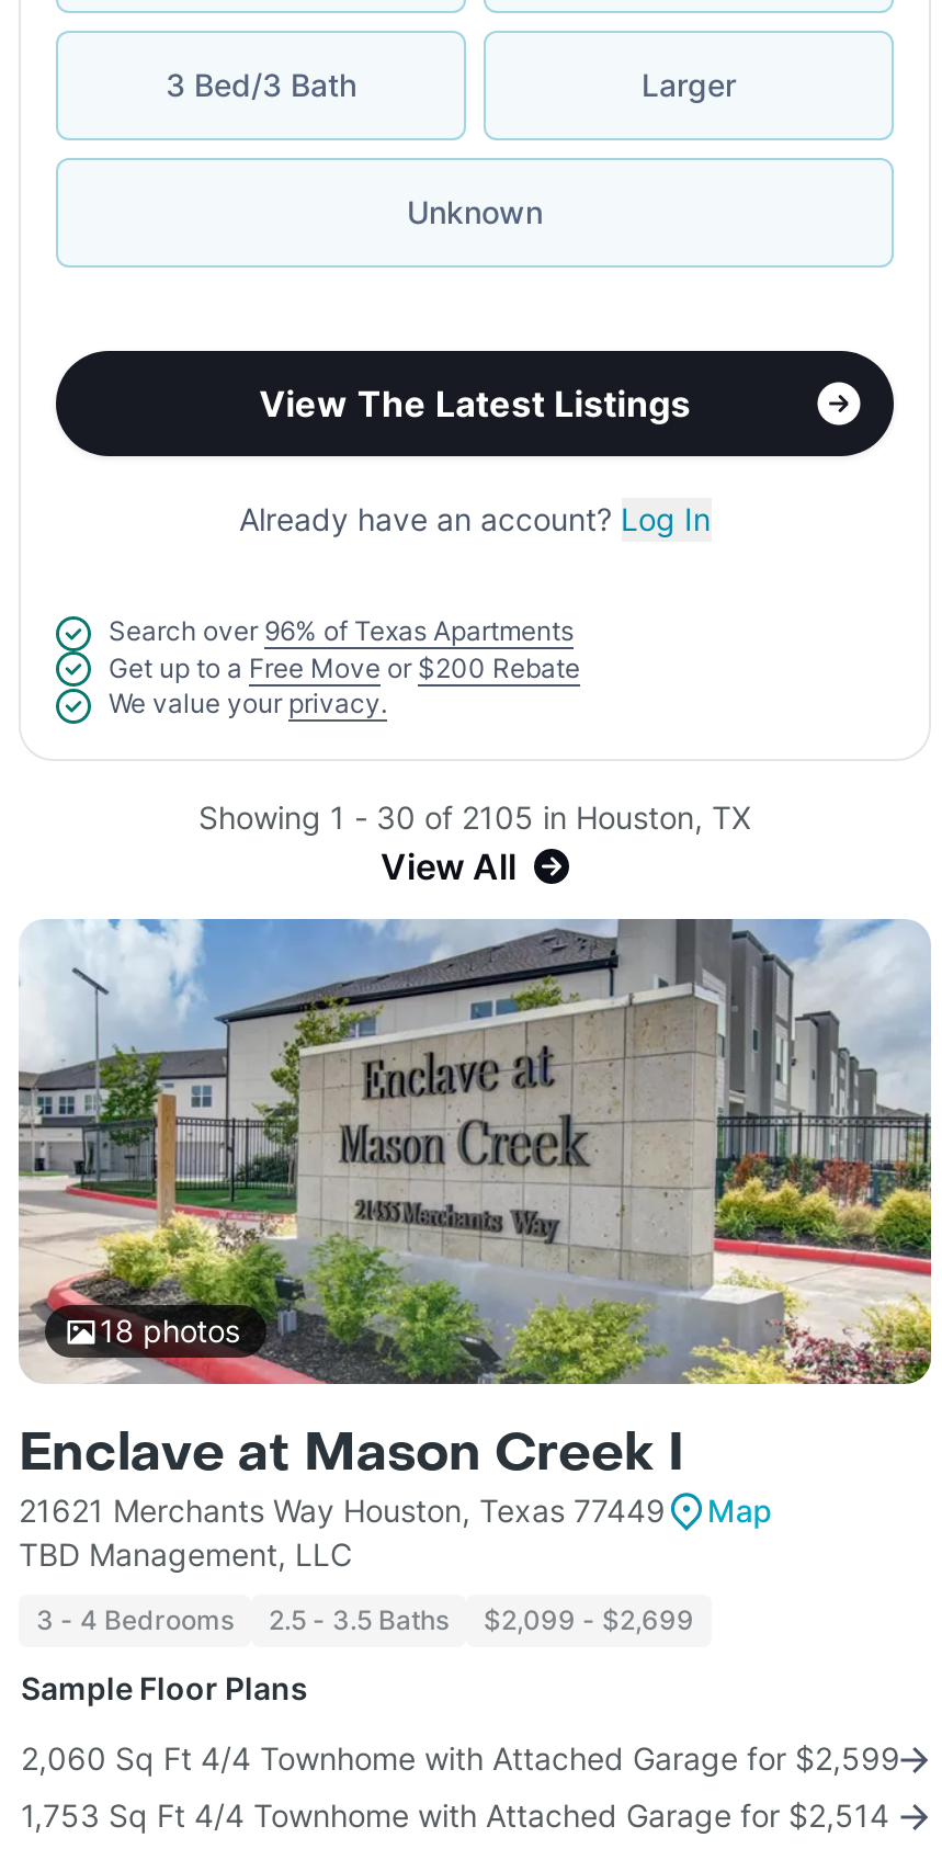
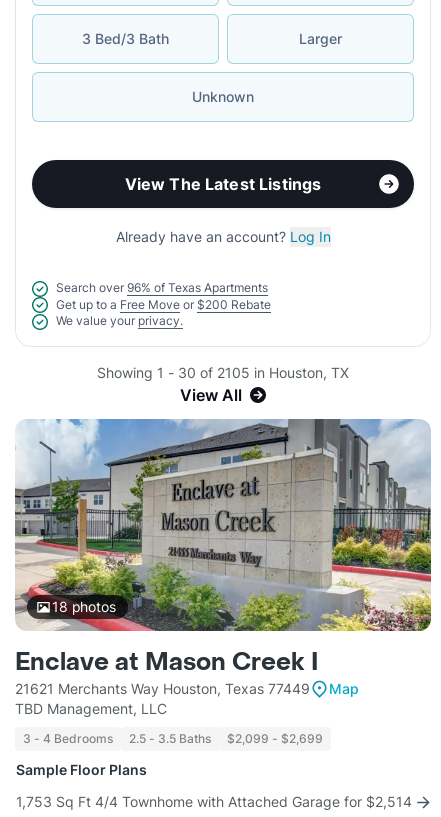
[21,1740,900,1777] 2,060 Sq Ft 4/4 Townhome with Attached Garage for $2,599 -> none

